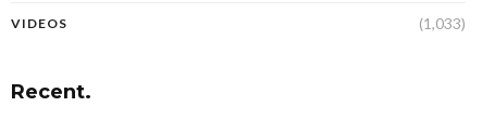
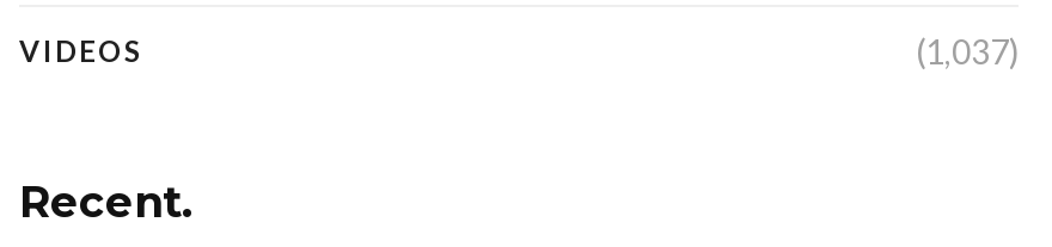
[419,14,466,32] (1,033) -> [916,31,1019,72] (1,037)

